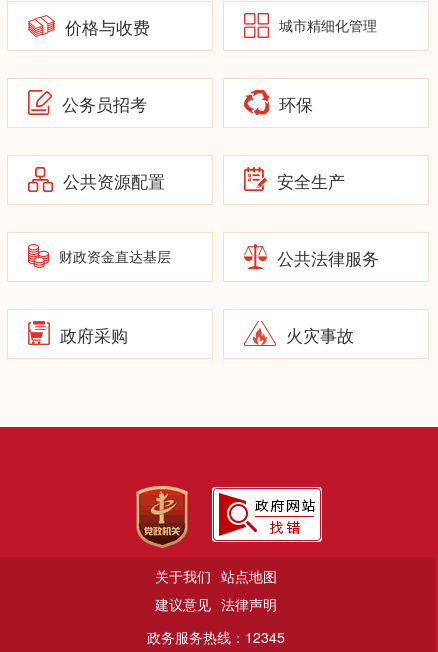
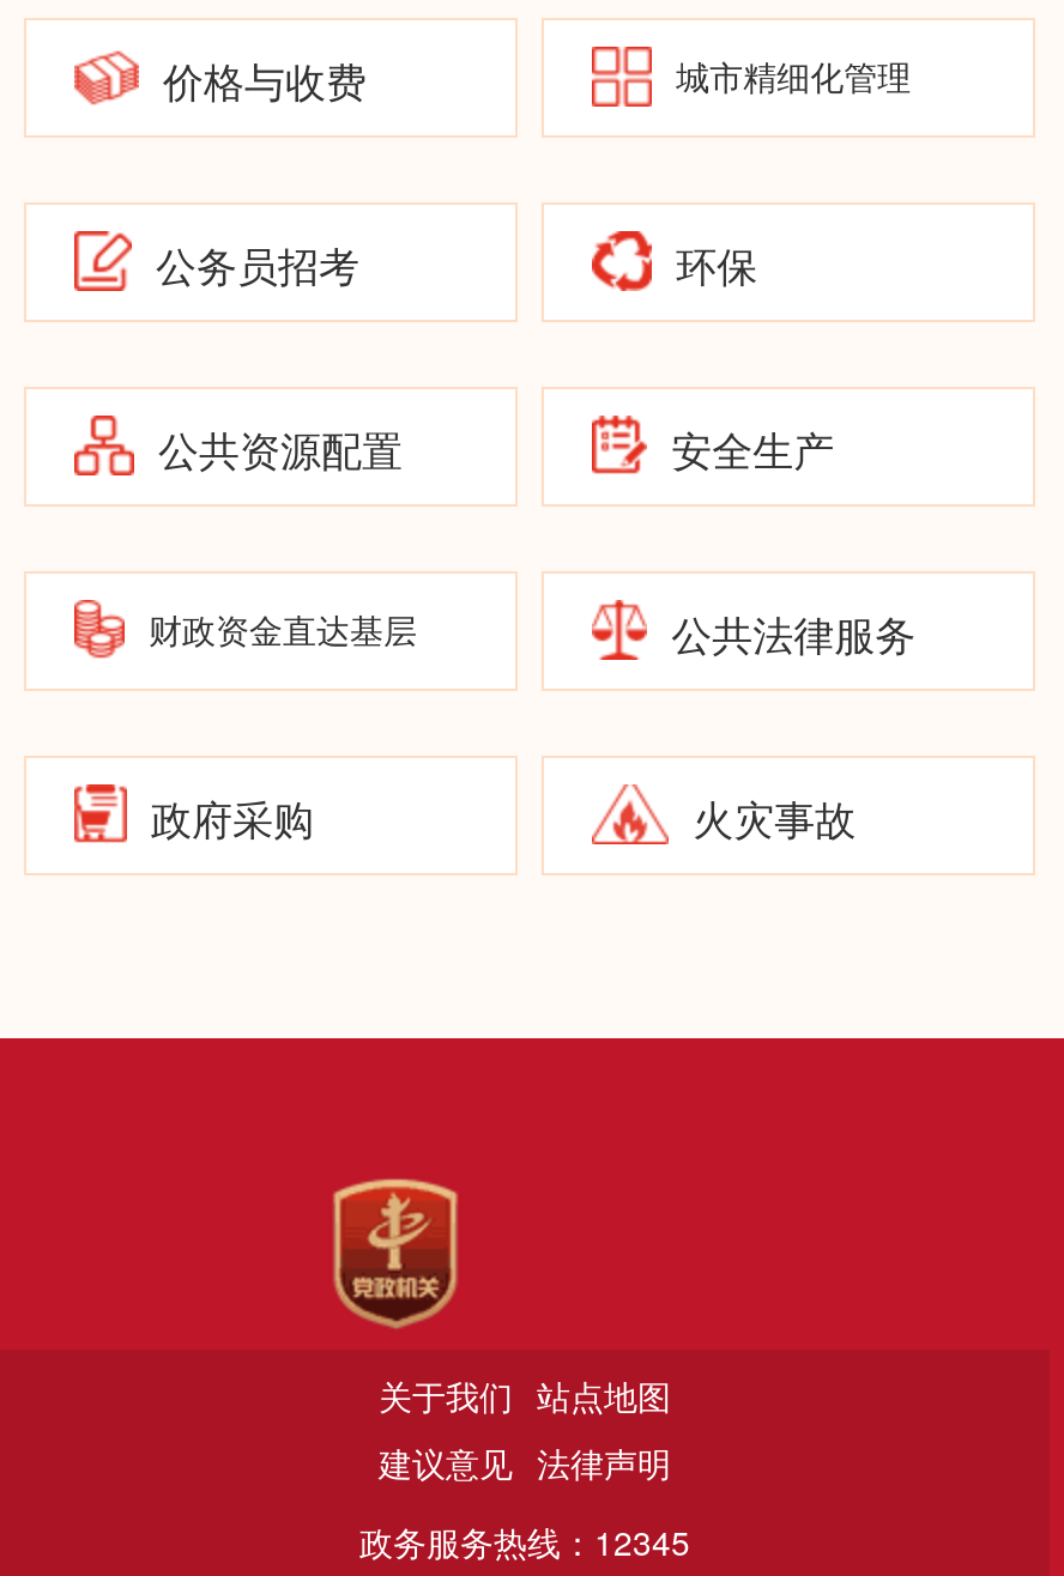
[211,486,323,543] [image] -> none

